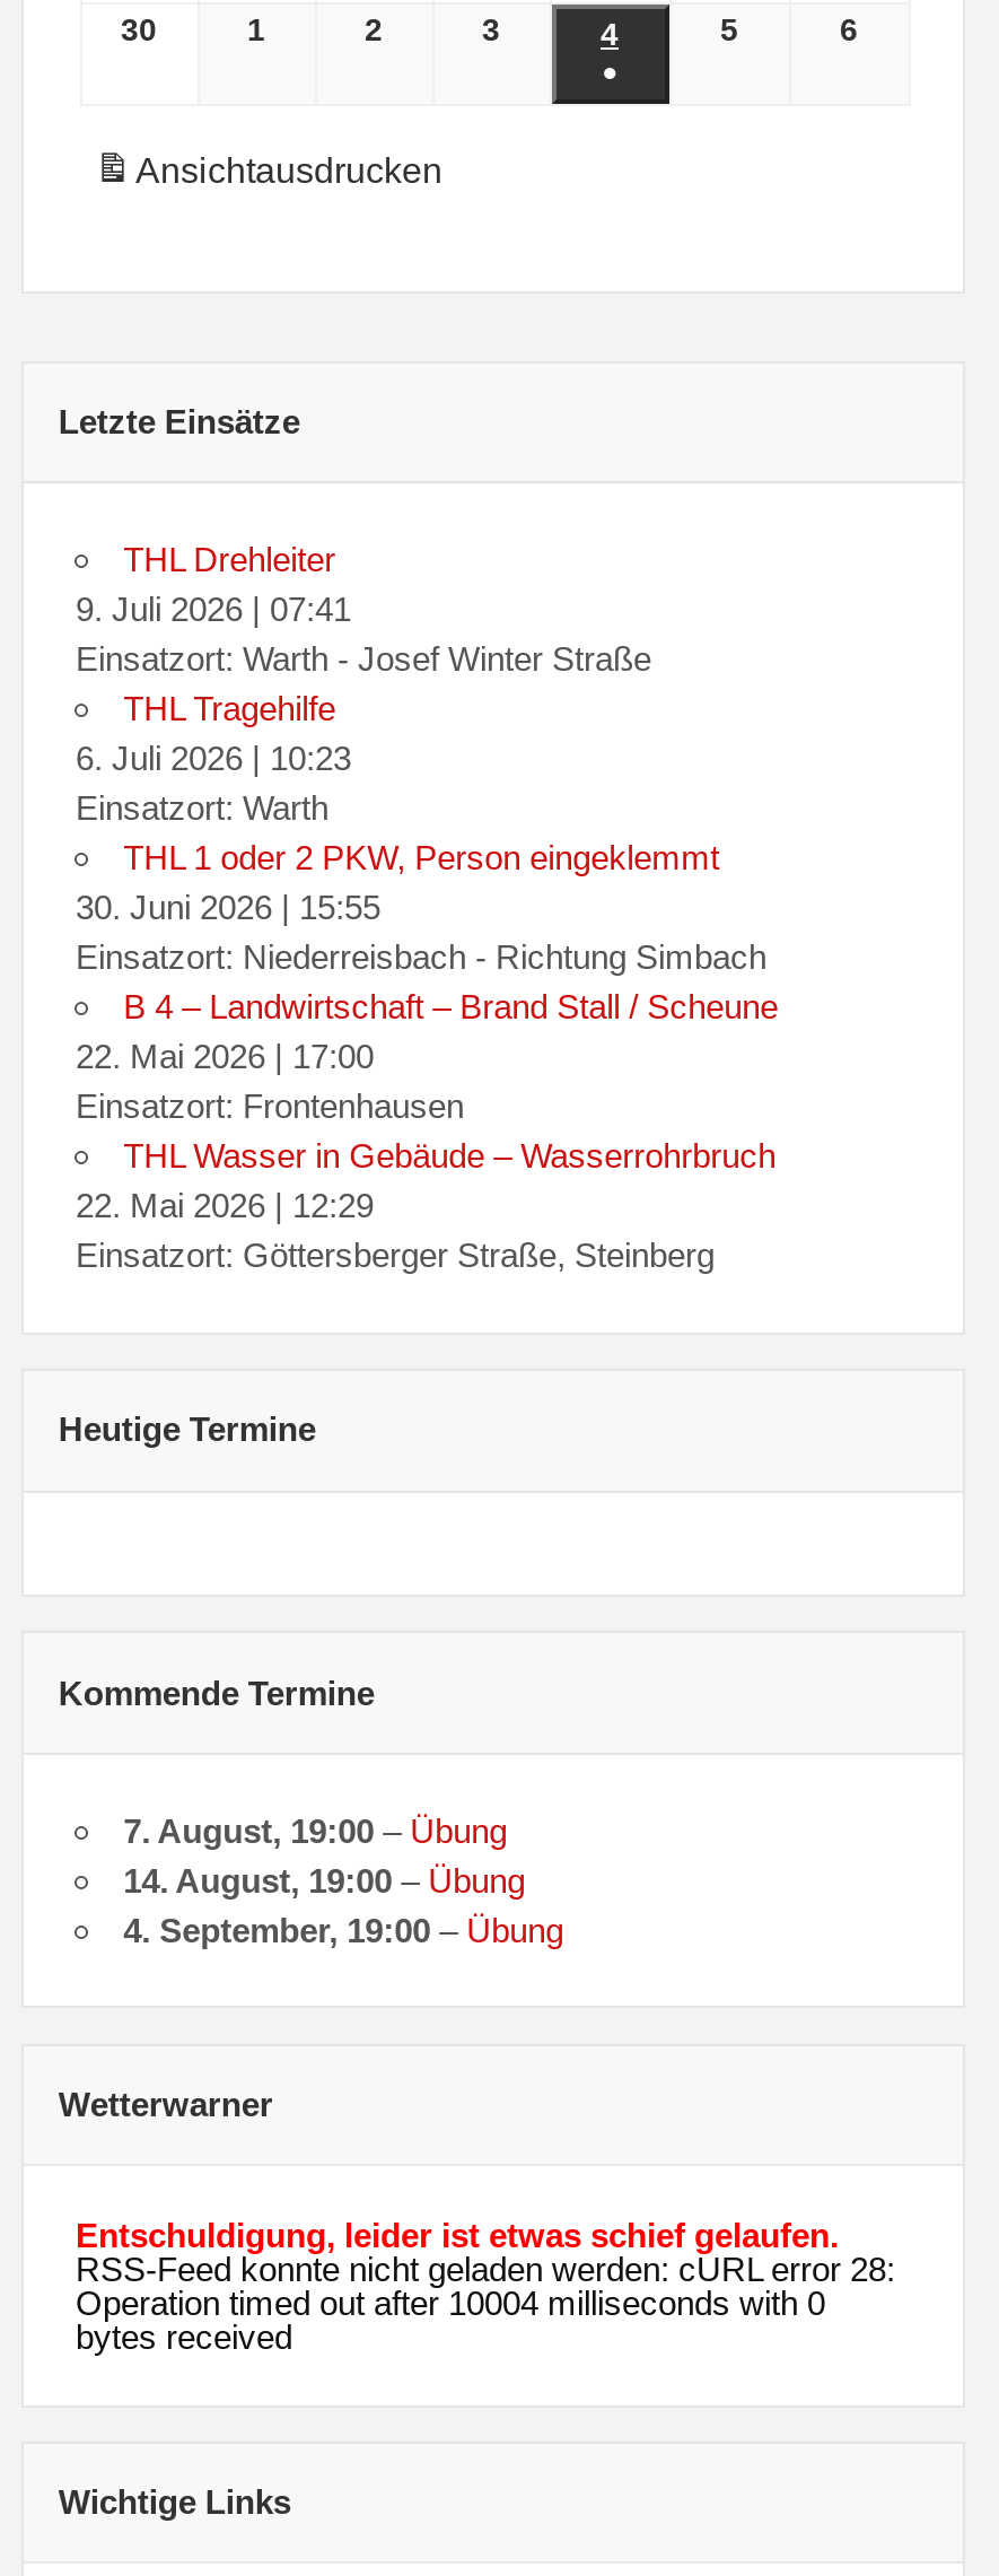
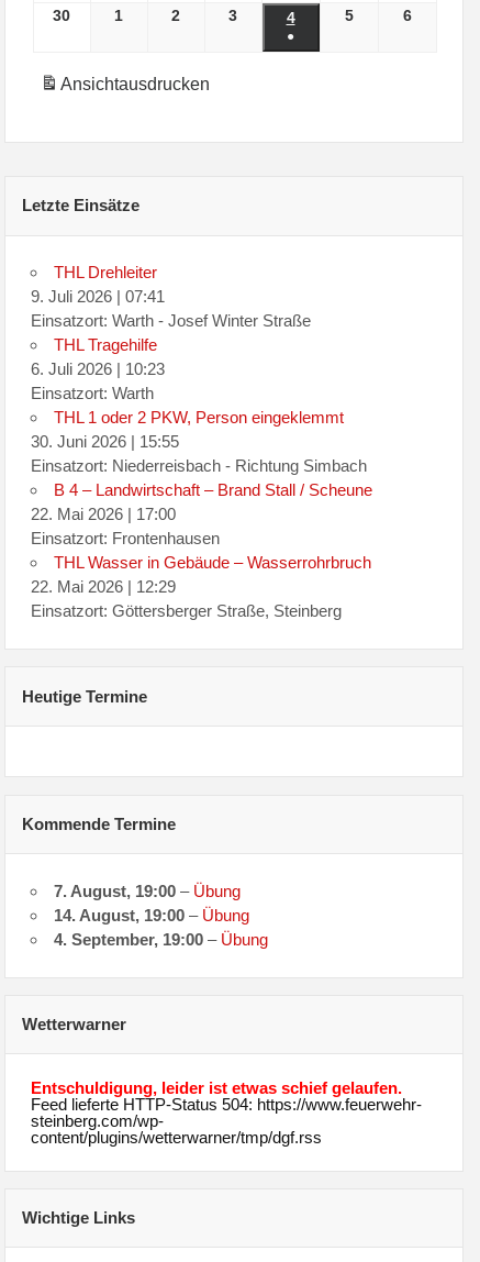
[76,2249,895,2356] RSS-Feed konnte nicht geladen werden: cURL error 28: | Operation timed out after 10004 milliseconds with 0 | bytes received -> [31,1095,422,1146] Feed lieferte HTTP-Status 504: https://www.feuerwehr- | steinberg.com/wp- | content/plugins/wetterwarner/tmp/dgf.rss

